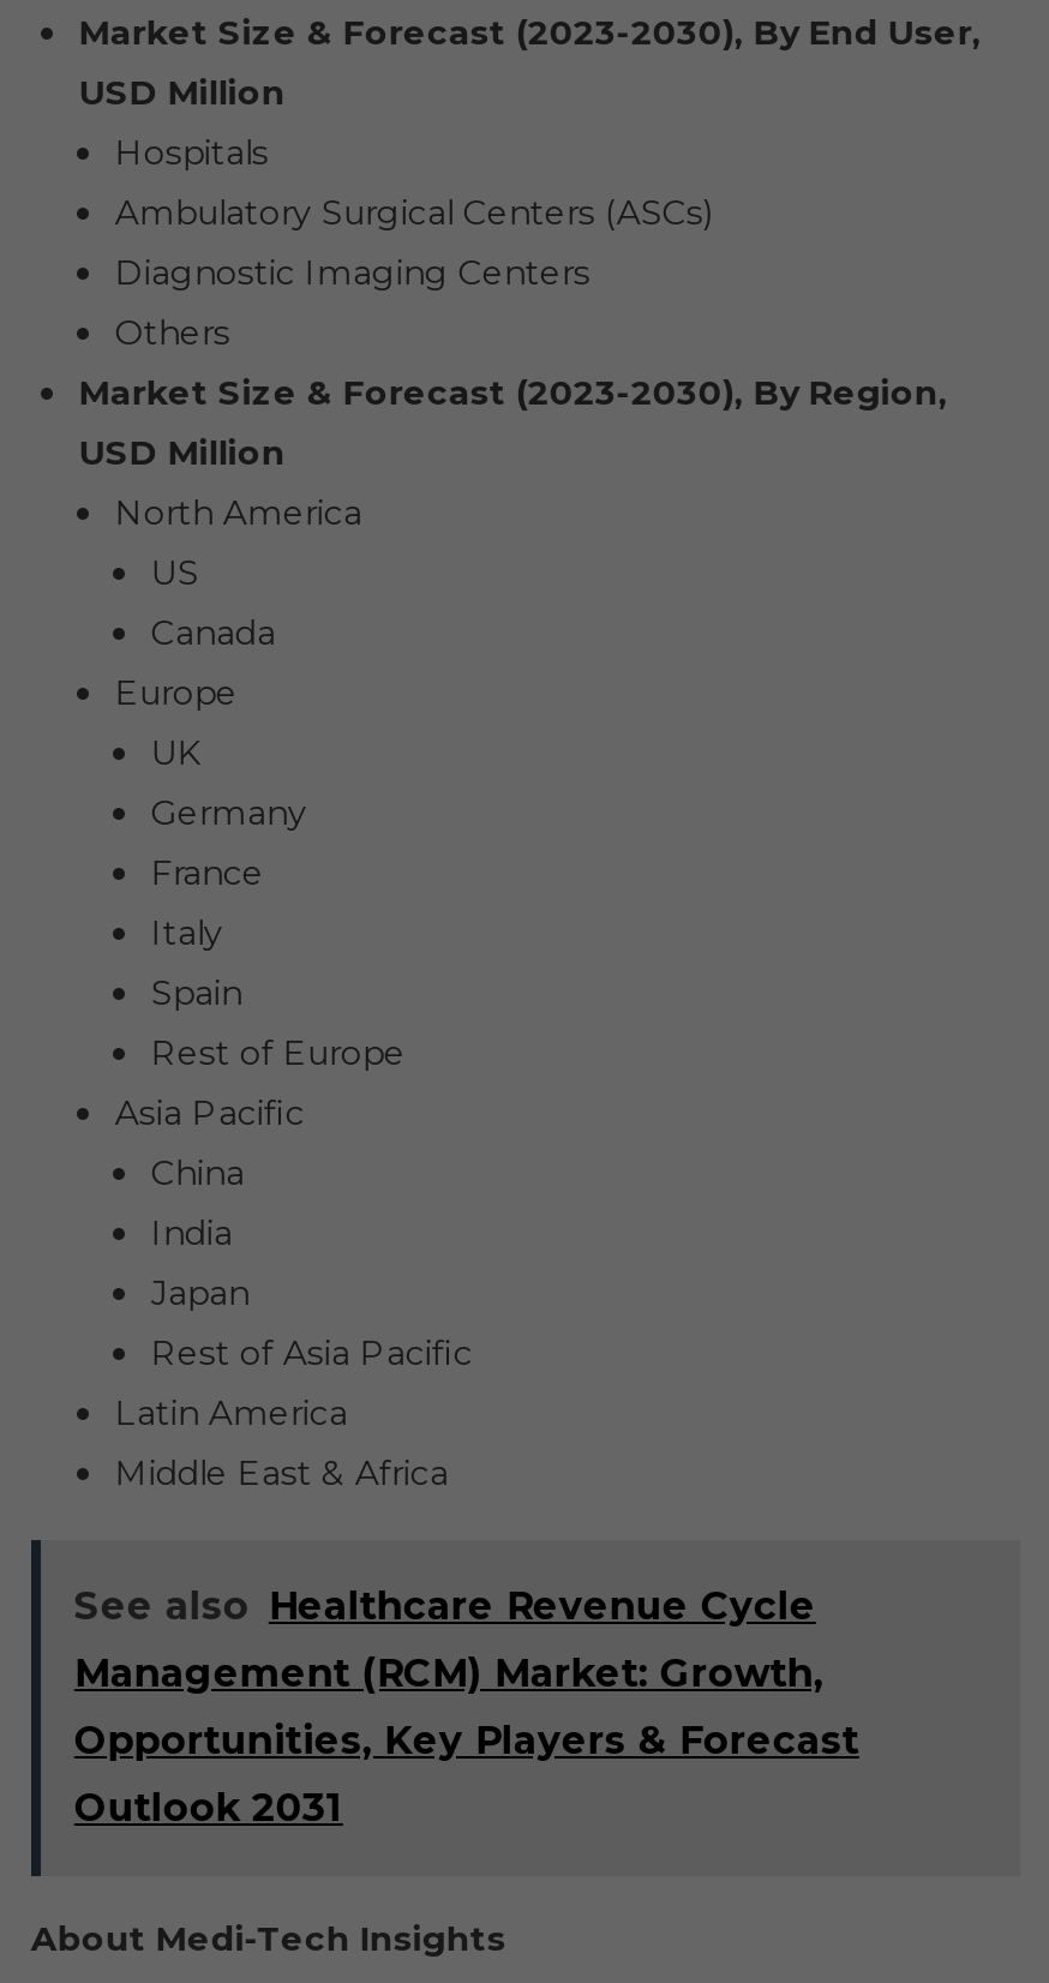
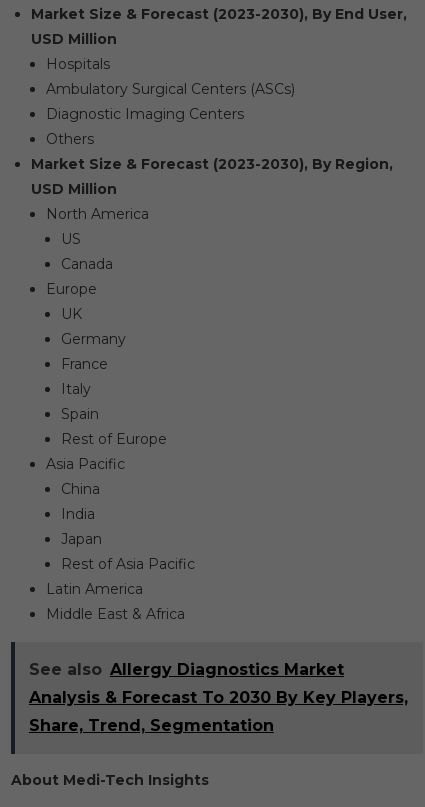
[74,1583,859,1831] See also Healthcare Revenue Cycle | Management (RCM) Market: Growth, | Opportunities, Key Players & Forecast | Outlook 2031 -> [29,660,408,735] See also Allergy Diagnostics Market | Analysis & Forecast To 2030 By Key Players, | Share, Trend, Segmentation

